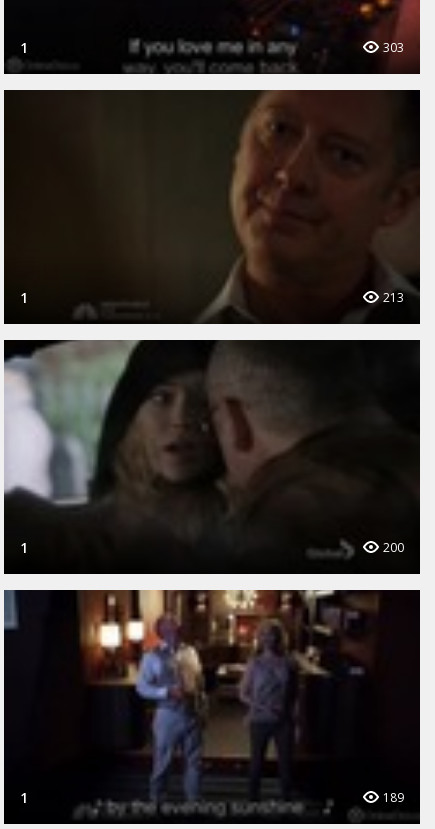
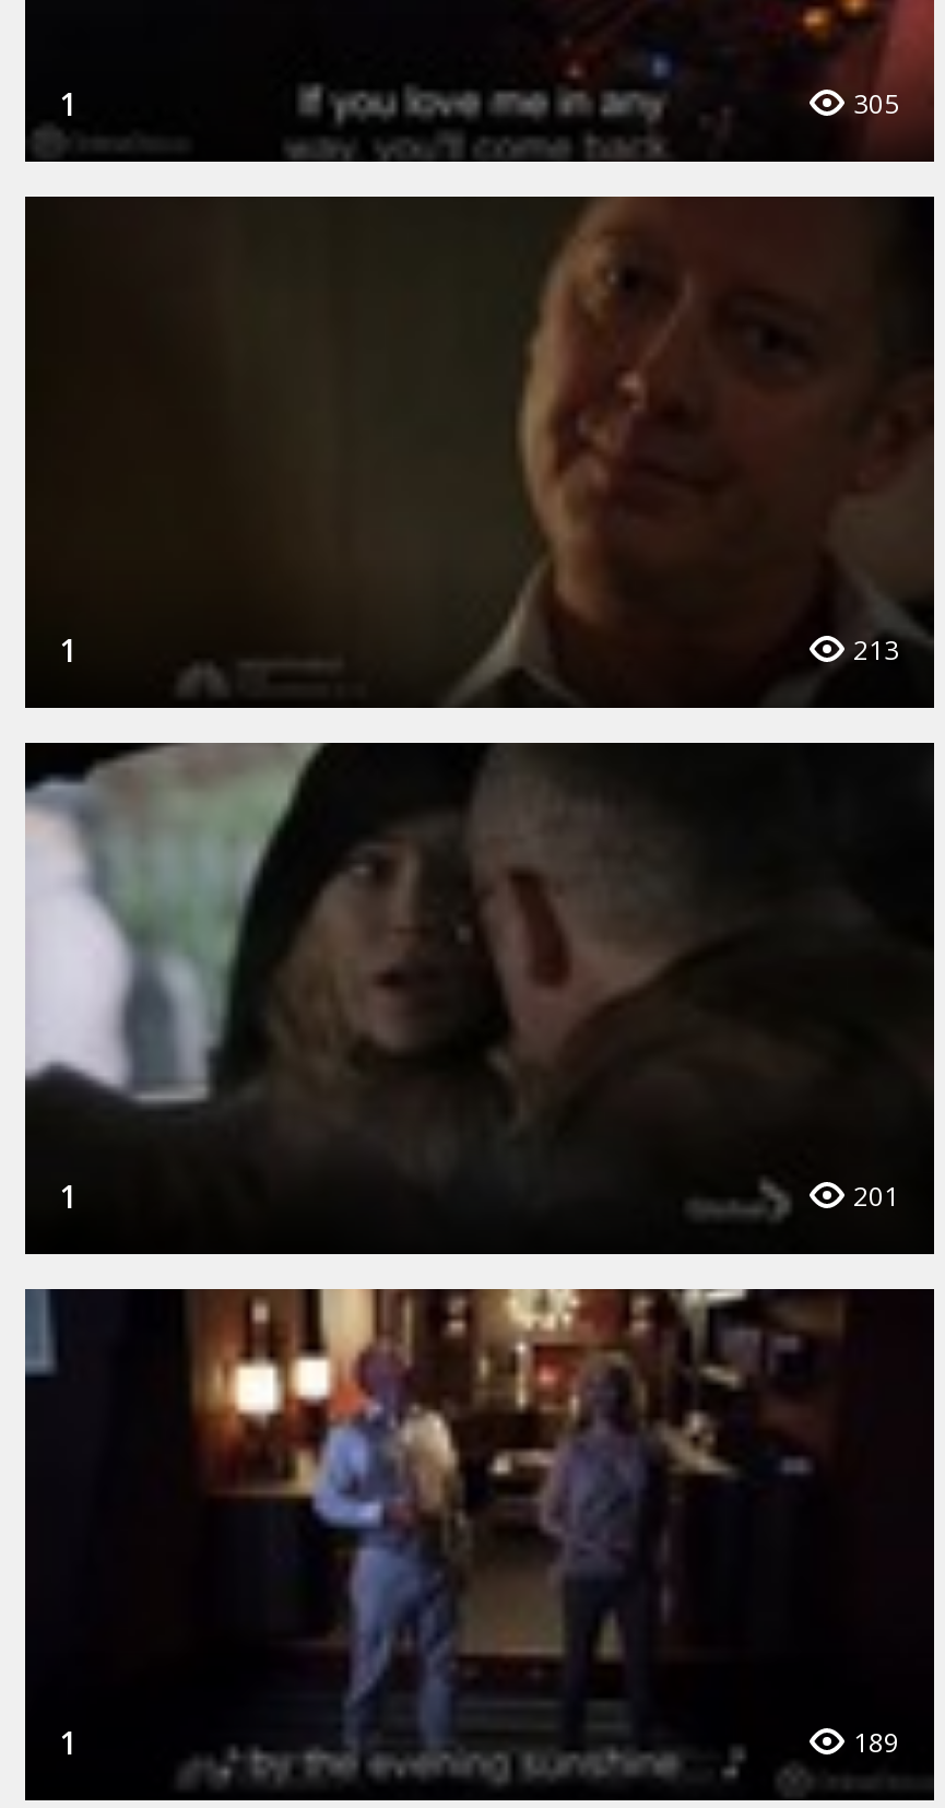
[380,39,404,56] 303 -> [847,85,899,122] 305
[380,539,404,556] 200 -> [847,1177,899,1214] 201

